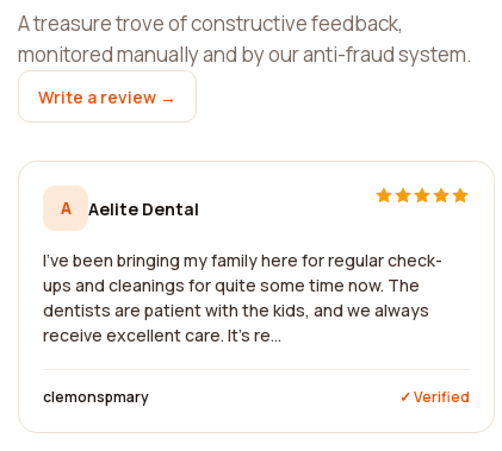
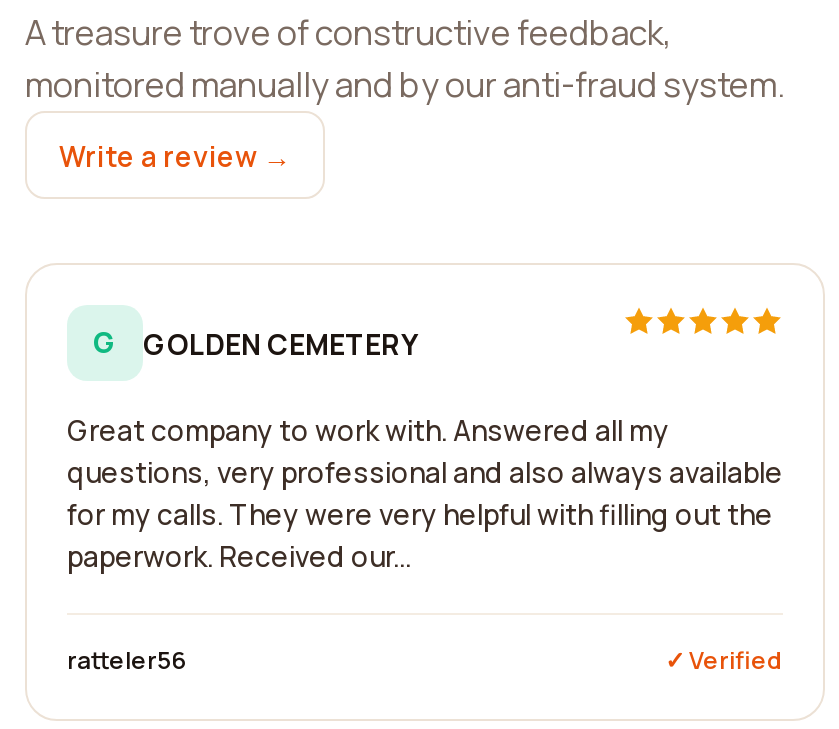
[60,196,199,220] A | Aelite Dental -> [93,323,417,362] G | GOLDEN CEMETERY
[43,249,442,346] I've been bringing my family here for regular check- | ups and cleanings for quite some time now. The | dentists are patient with the kids, and we always | receive excellent care. It's re... -> [67,411,783,575] Great company to work with. Answered all my | questions, very professional and also always available | for my calls. They were very helpful with filling out the | paperwork. Received our...
[43,387,149,407] clemonspmary -> [67,643,187,677] ratteler56

